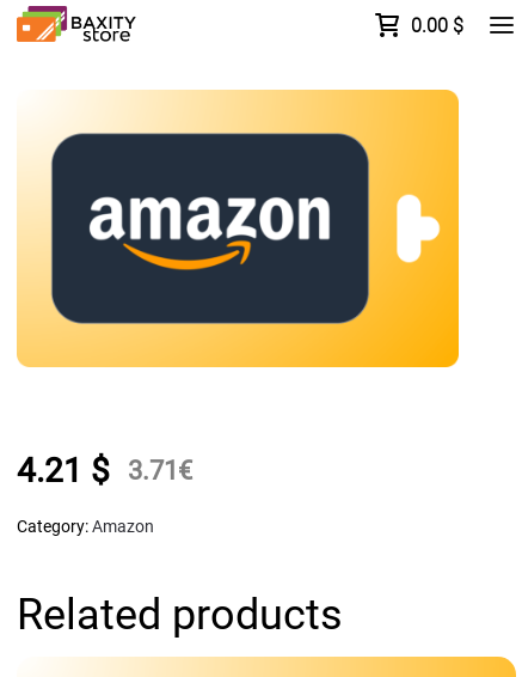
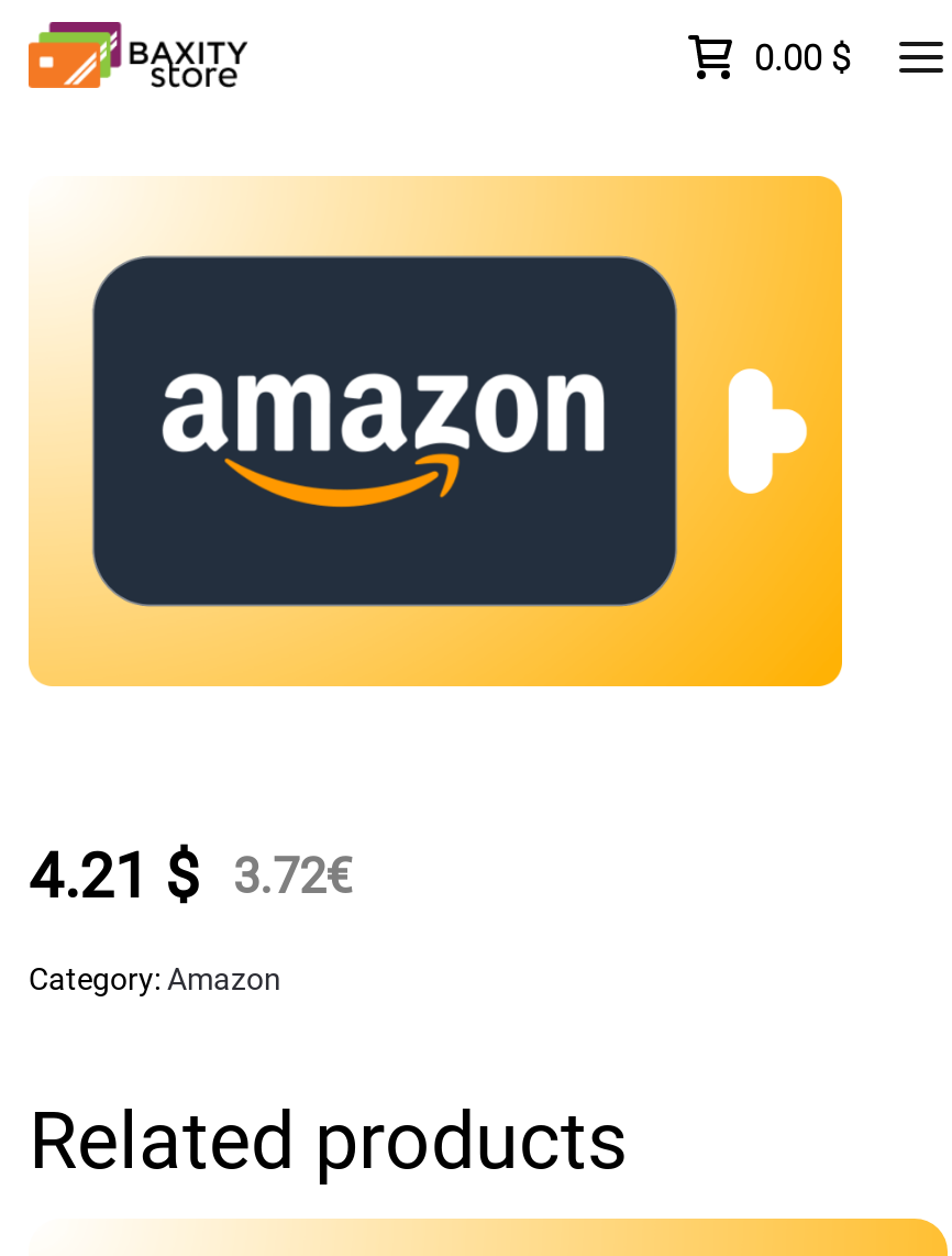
[17,451,192,490] 4.21 $ 3.71€ -> [29,840,352,912] 4.21 $ 3.72€

